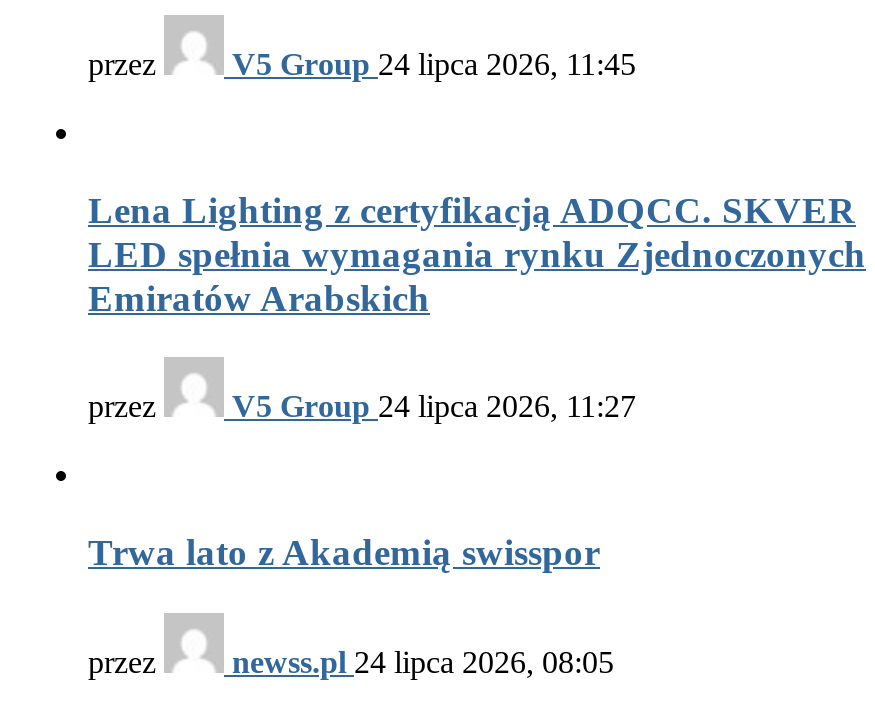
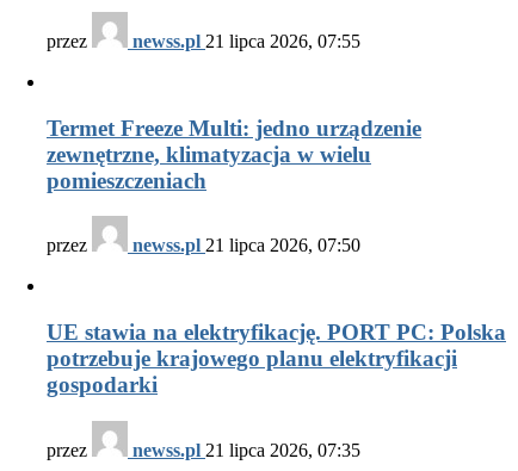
[232,47,636,81] V5 Group 24 lipca 2026, 11:45 -> [132,31,360,51] newss.pl 21 lipca 2026, 07:55
[88,188,866,318] Lena Lighting z certyfikacją ADQCC. SKVER | LED spełnia wymagania rynku Zjednoczonych | Emiratów Arabskich -> [47,115,421,193] Termet Freeze Multi: jedno urządzenie | zewnętrzne, klimatyzacja w wielu | pomieszczeniach
[232,390,636,424] V5 Group 24 lipca 2026, 11:27 -> [132,235,360,256] newss.pl 21 lipca 2026, 07:50
[88,531,600,573] Trwa lato z Akademią swisspor -> [47,320,506,397] UE stawia na elektryfikację. PORT PC: Polska | potrzebuje krajowego planu elektryfikacji | gospodarki
[232,644,614,678] newss.pl 24 lipca 2026, 08:05 -> [132,440,360,460] newss.pl 21 lipca 2026, 07:35

